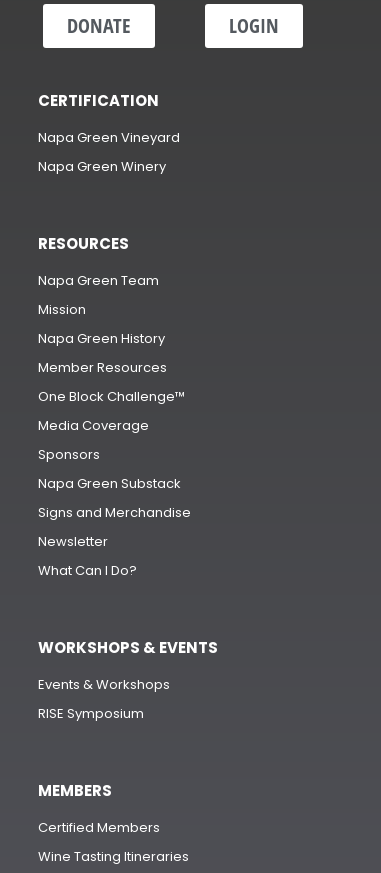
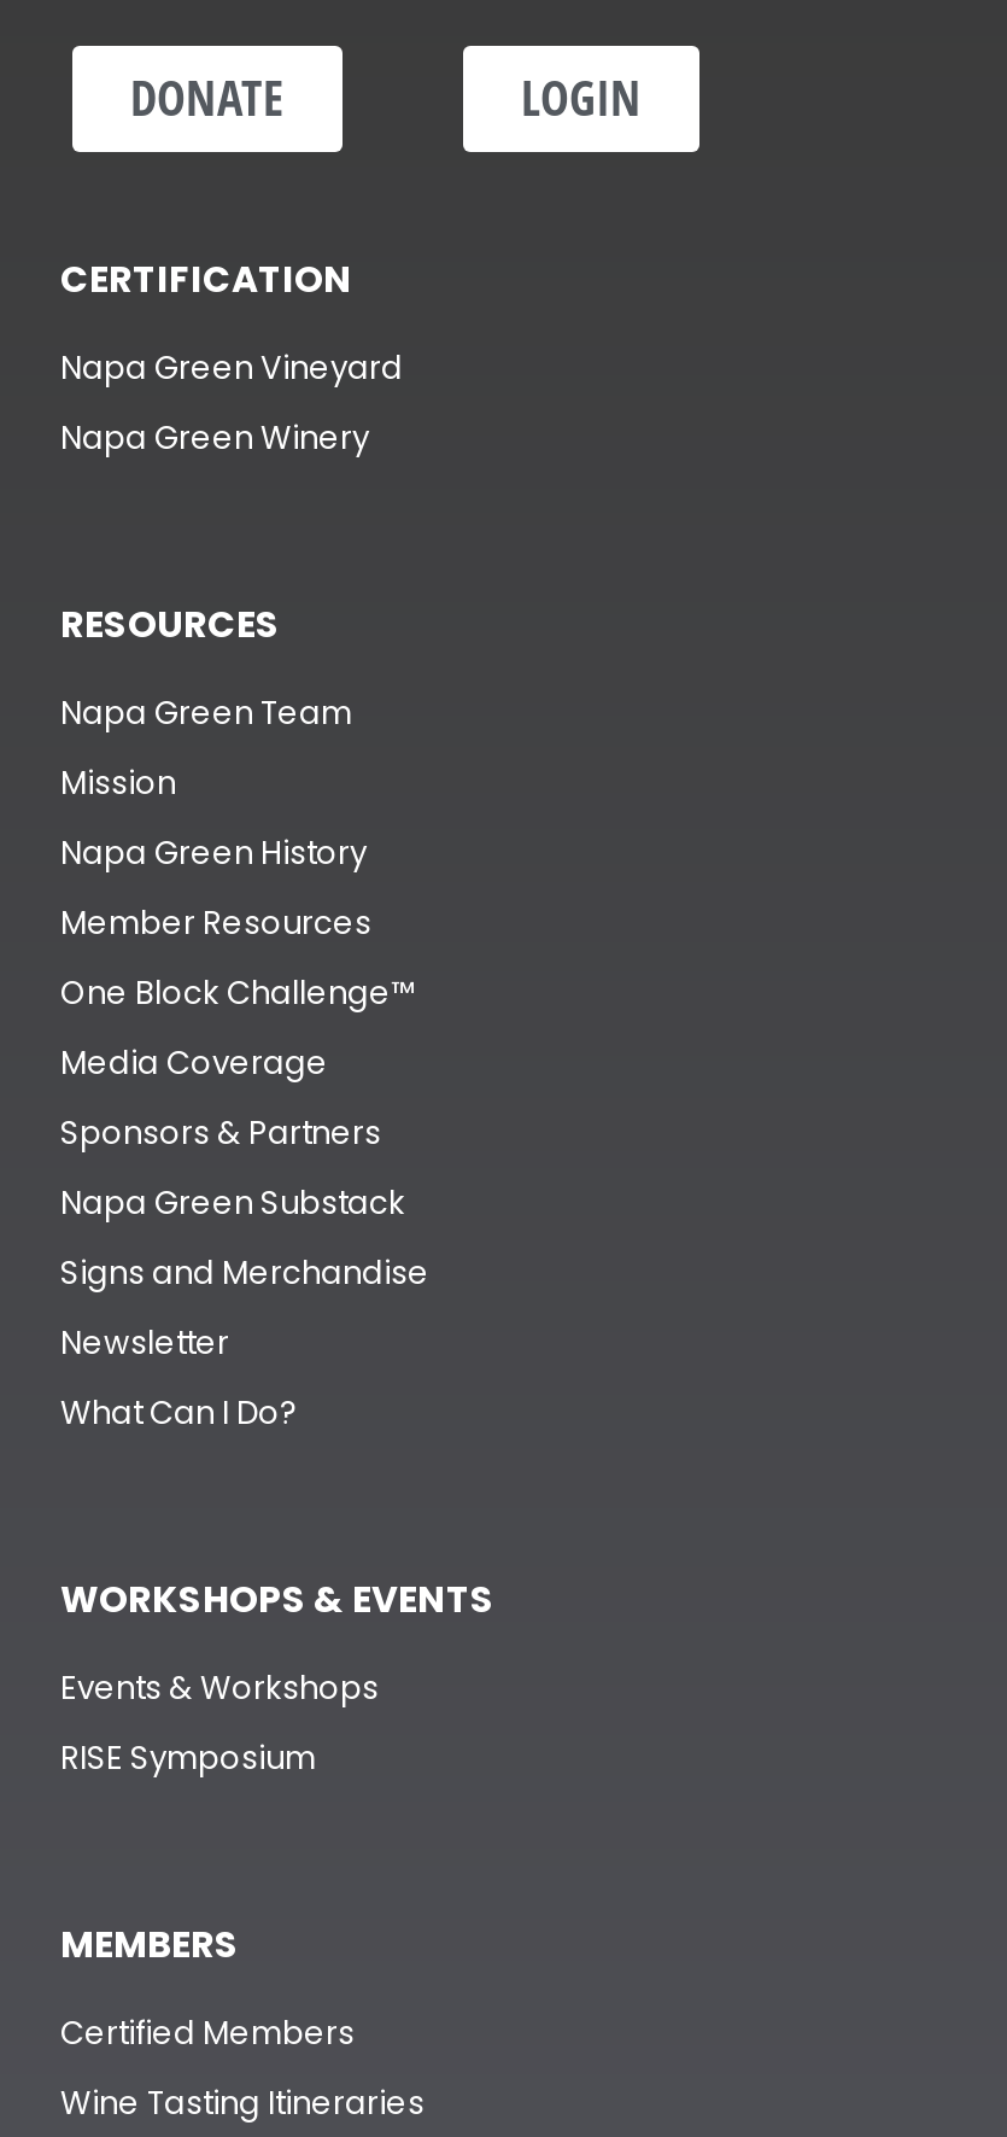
[38,445,100,464] Sponsors -> [60,1110,381,1156] Sponsors & Partners

